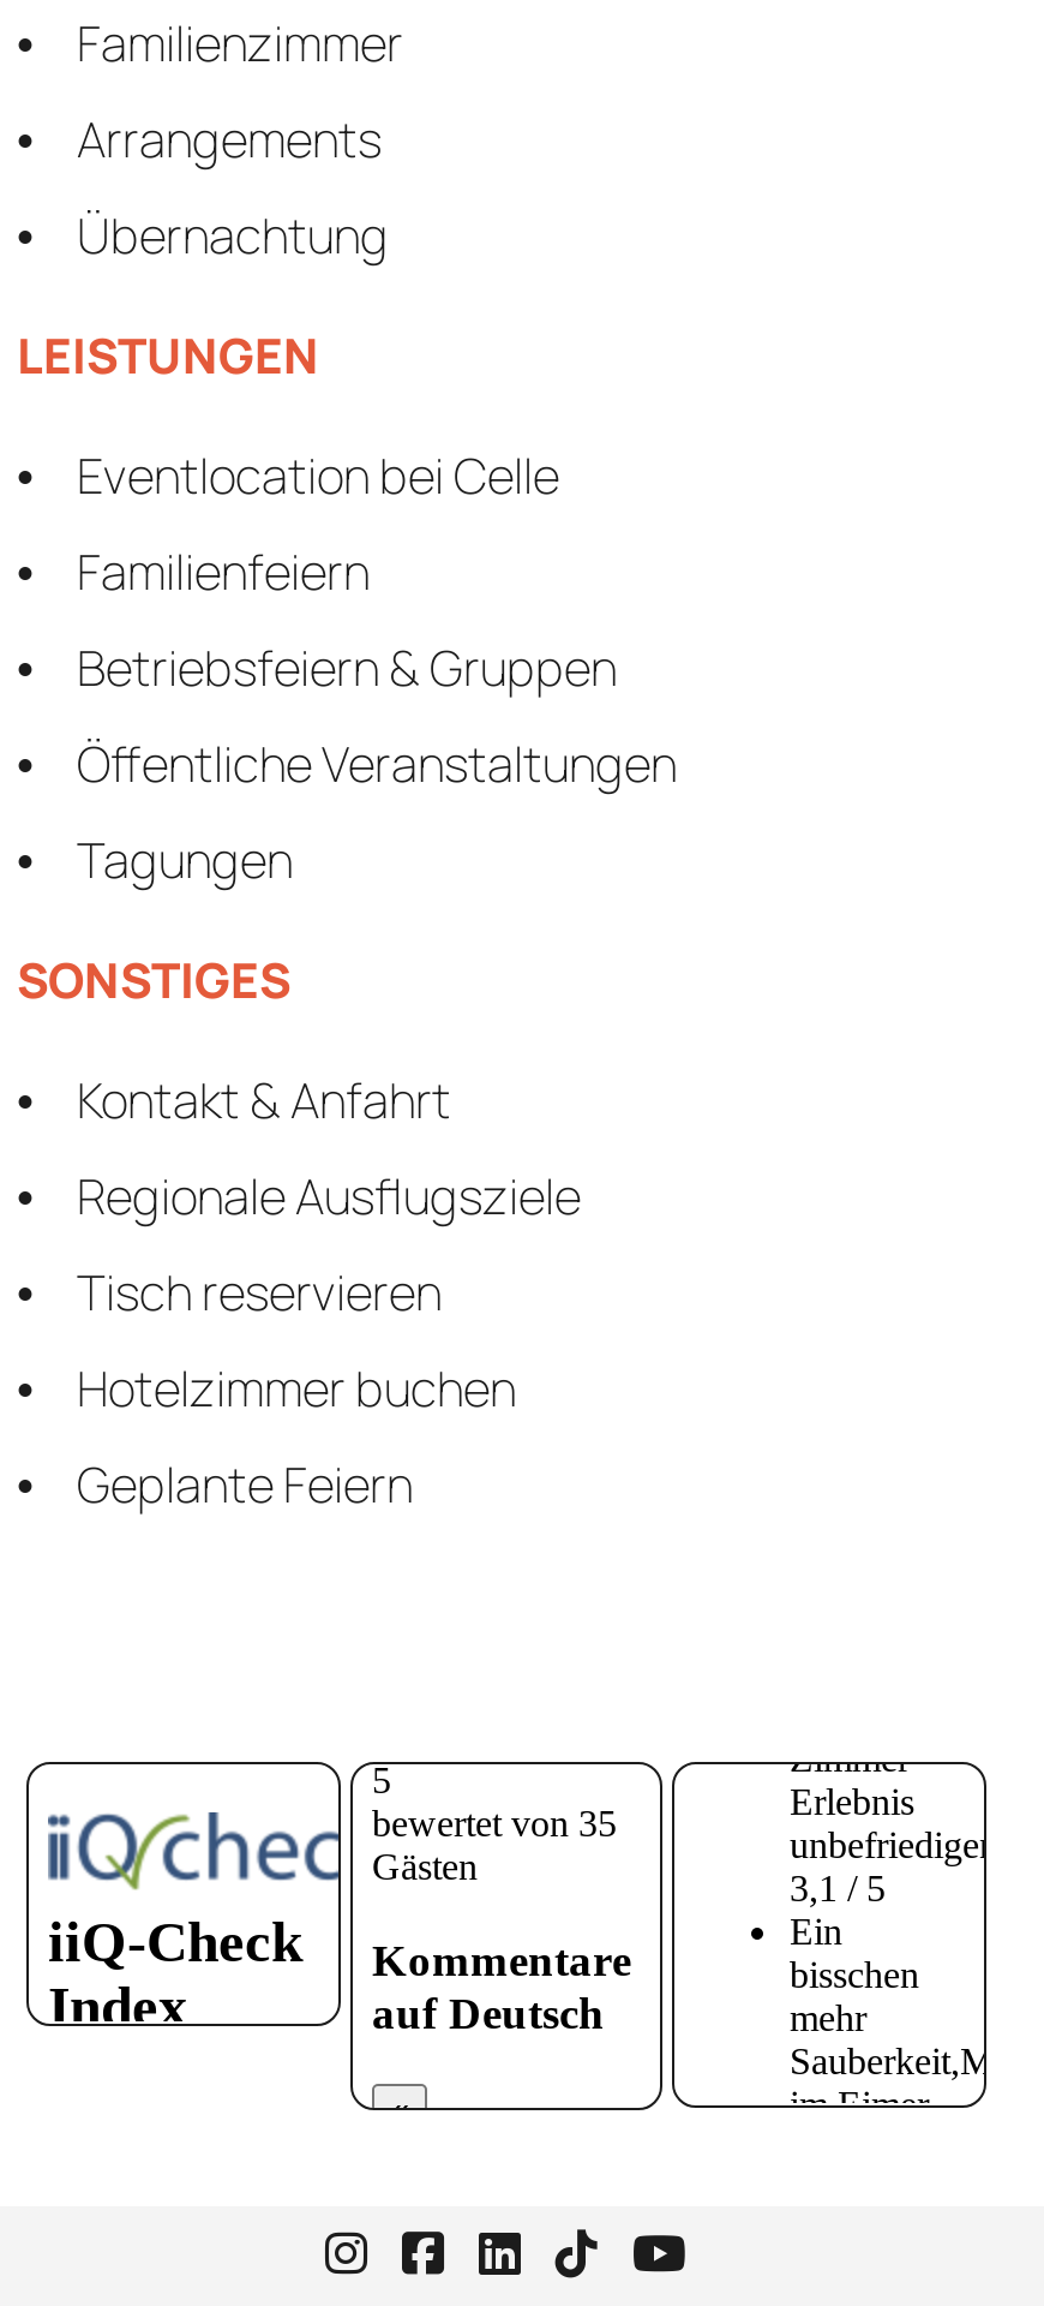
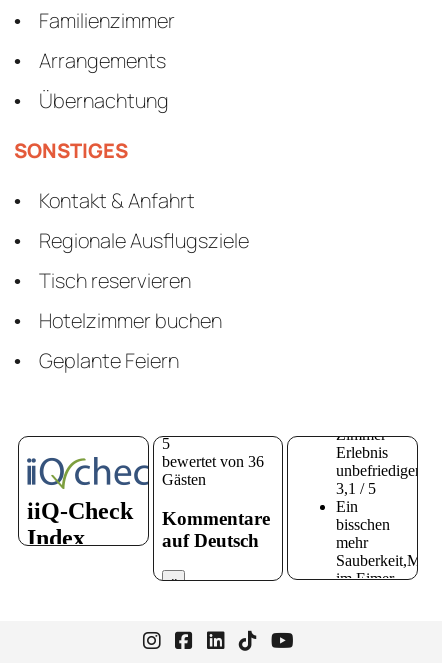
[17,324,677,893] LEISTUNGEN | Eventlocation bei Celle | Familienfeiern | Betriebsfeiern & Gruppen | Öffentliche Veranstaltungen | Tagungen -> none

